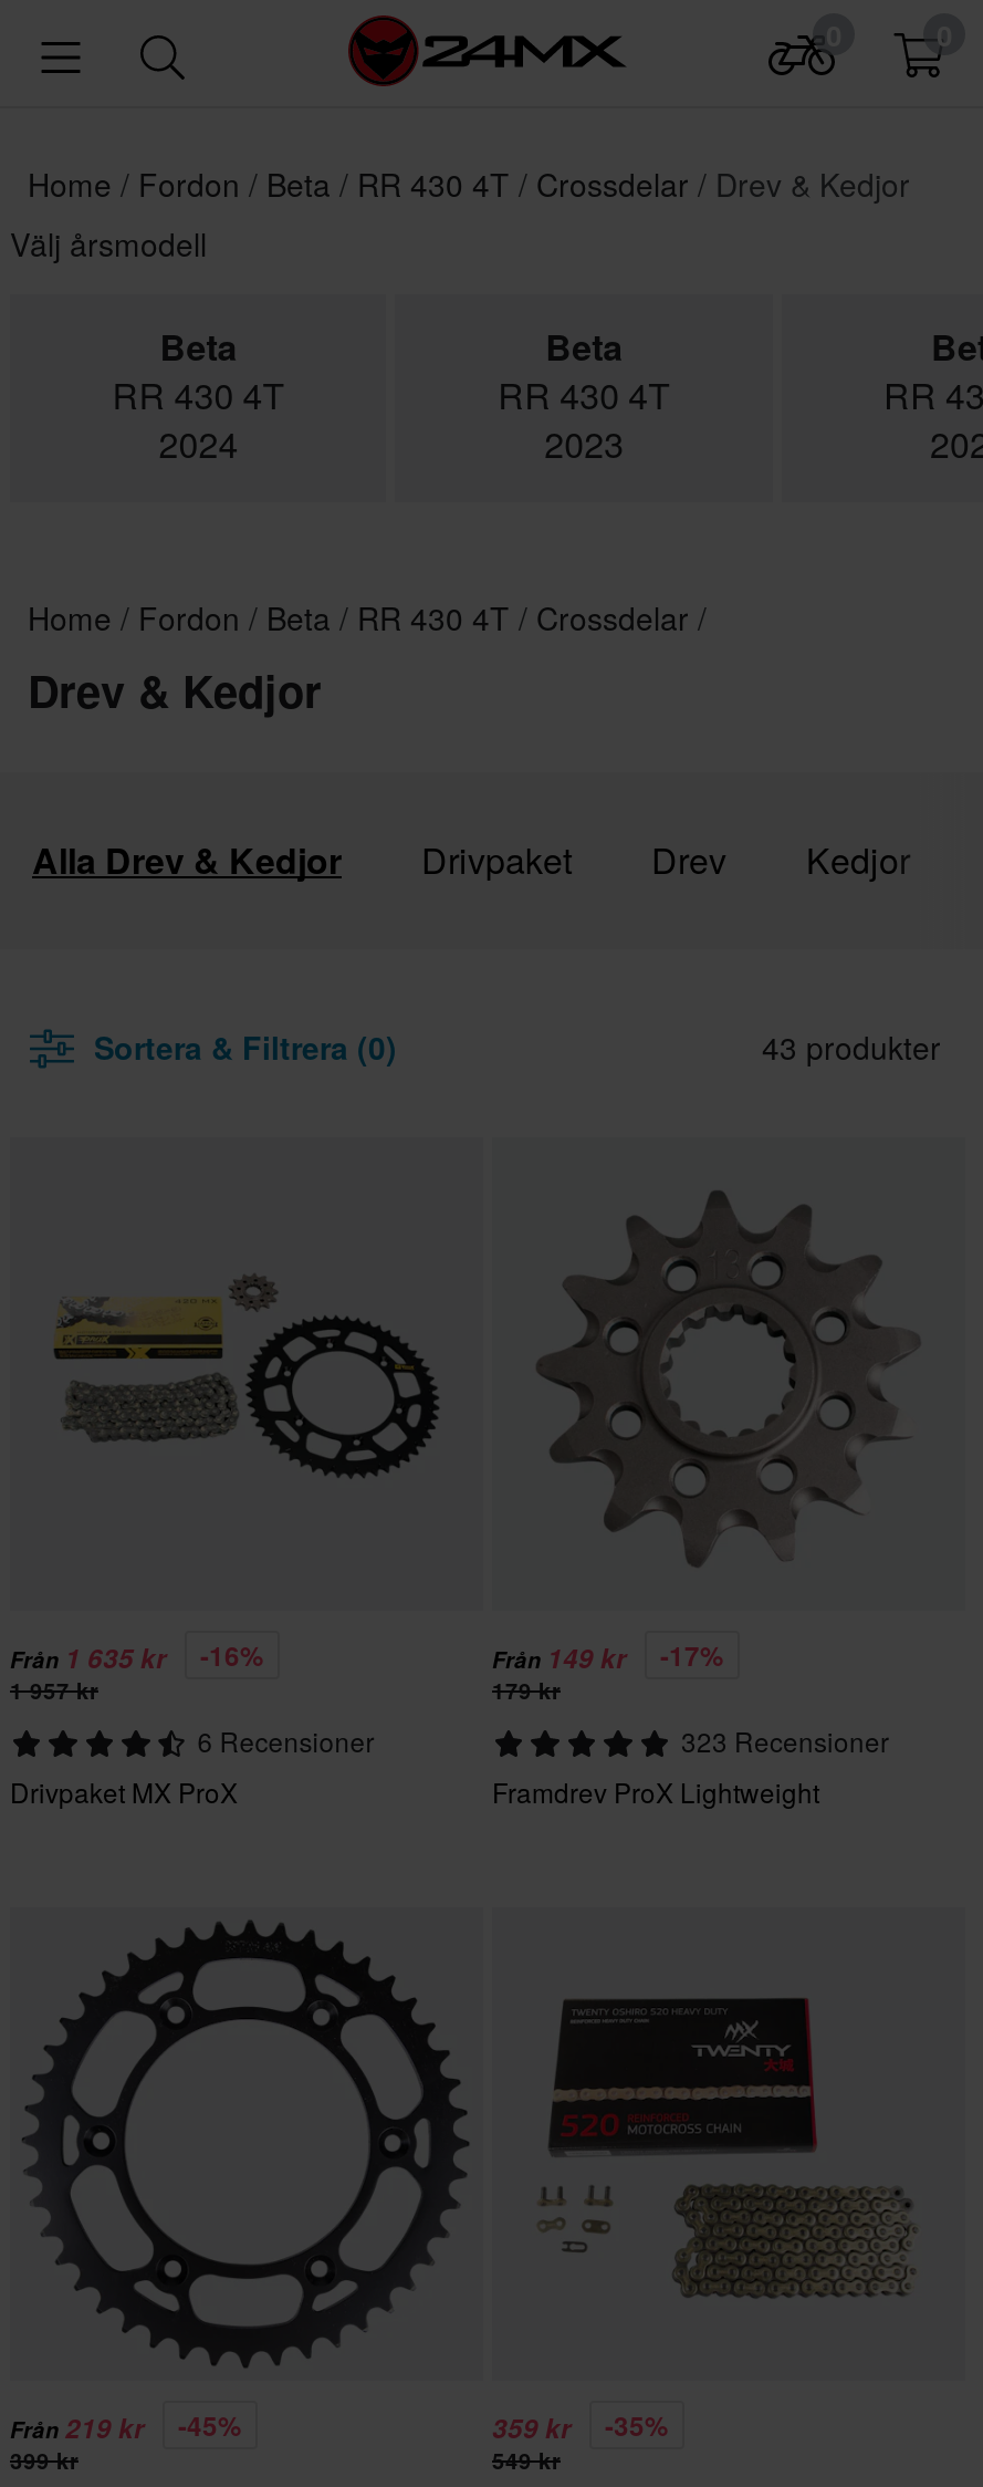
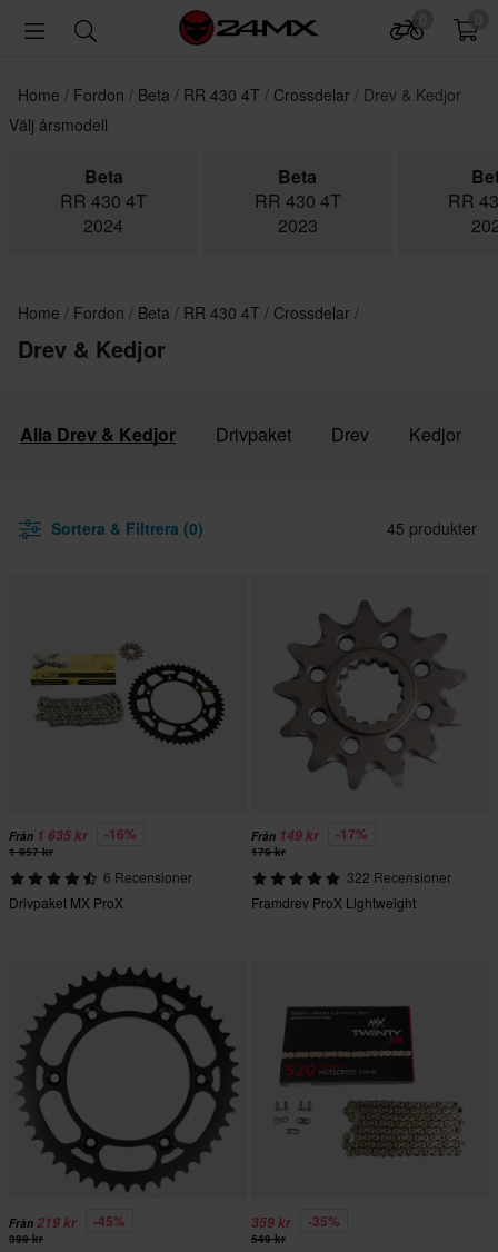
[762,1024,941,1069] 43 produkter -> [387,517,477,539] 45 produkter
[681,1721,889,1759] 323 Recensioner -> [346,867,451,886] 322 Recensioner

